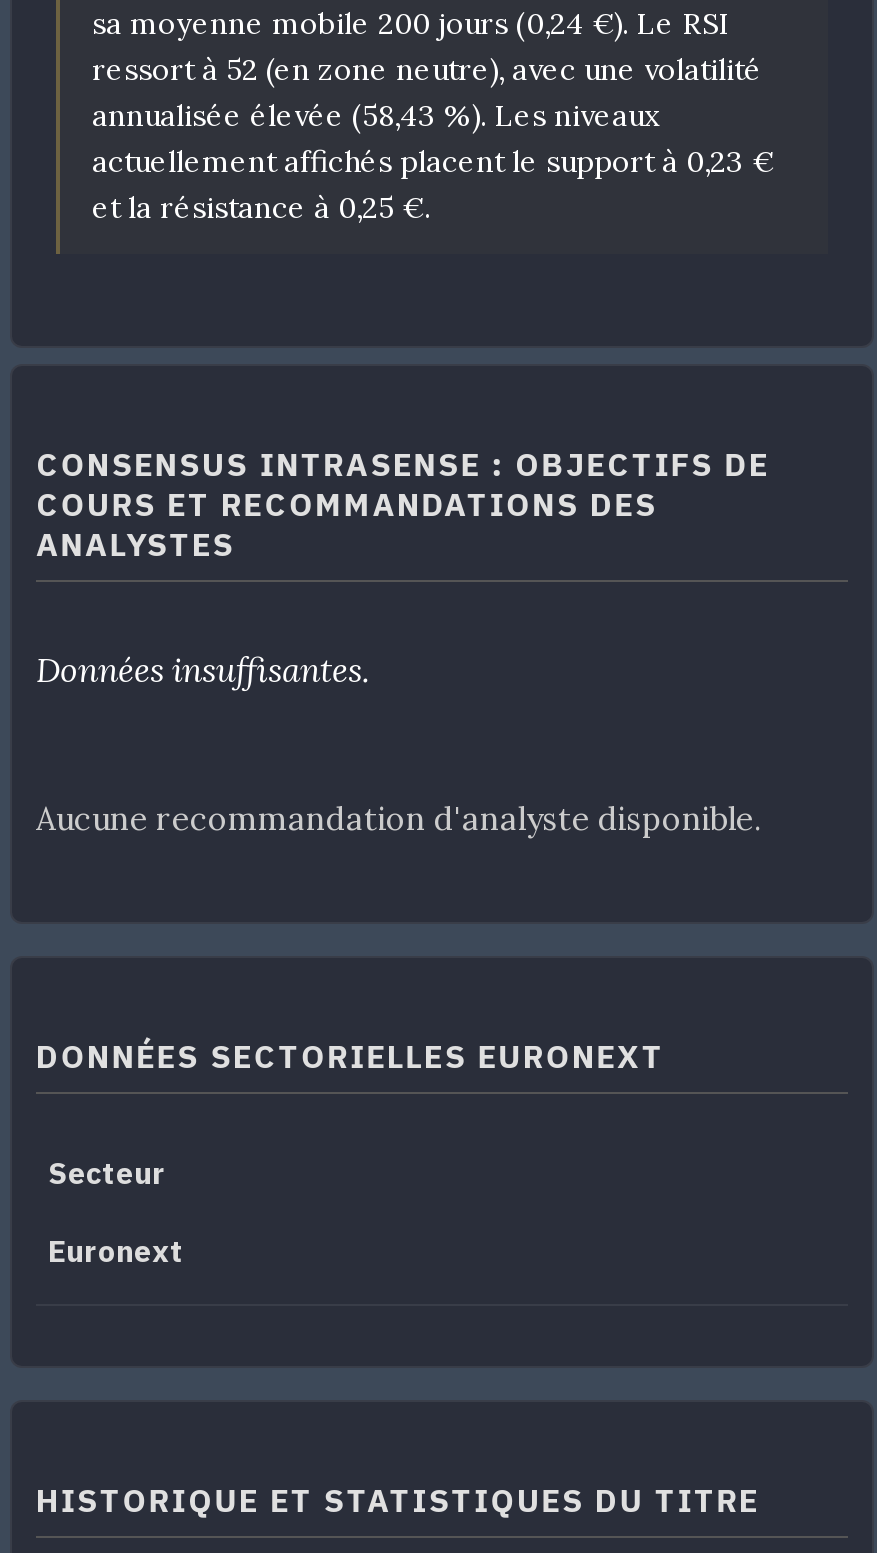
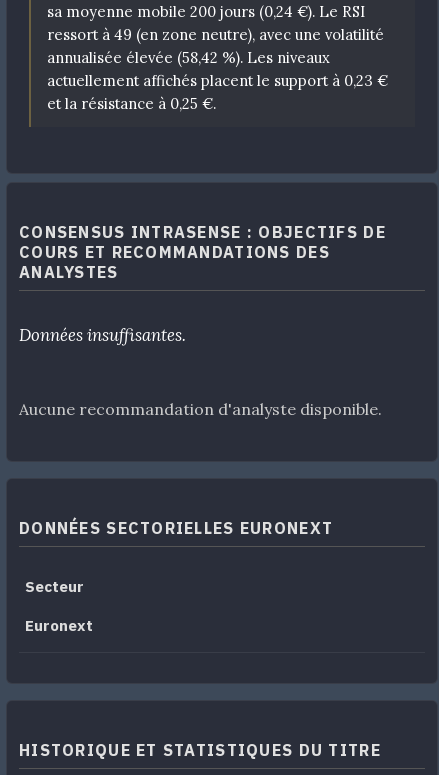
[92,51,762,89] ressort à 52 (en zone neutre), avec une volatilité -> [47,25,384,44] ressort à 49 (en zone neutre), avec une volatilité
[92,97,660,135] annualisée élevée (58,43 %). Les niveaux -> [47,48,330,67] annualisée élevée (58,42 %). Les niveaux

